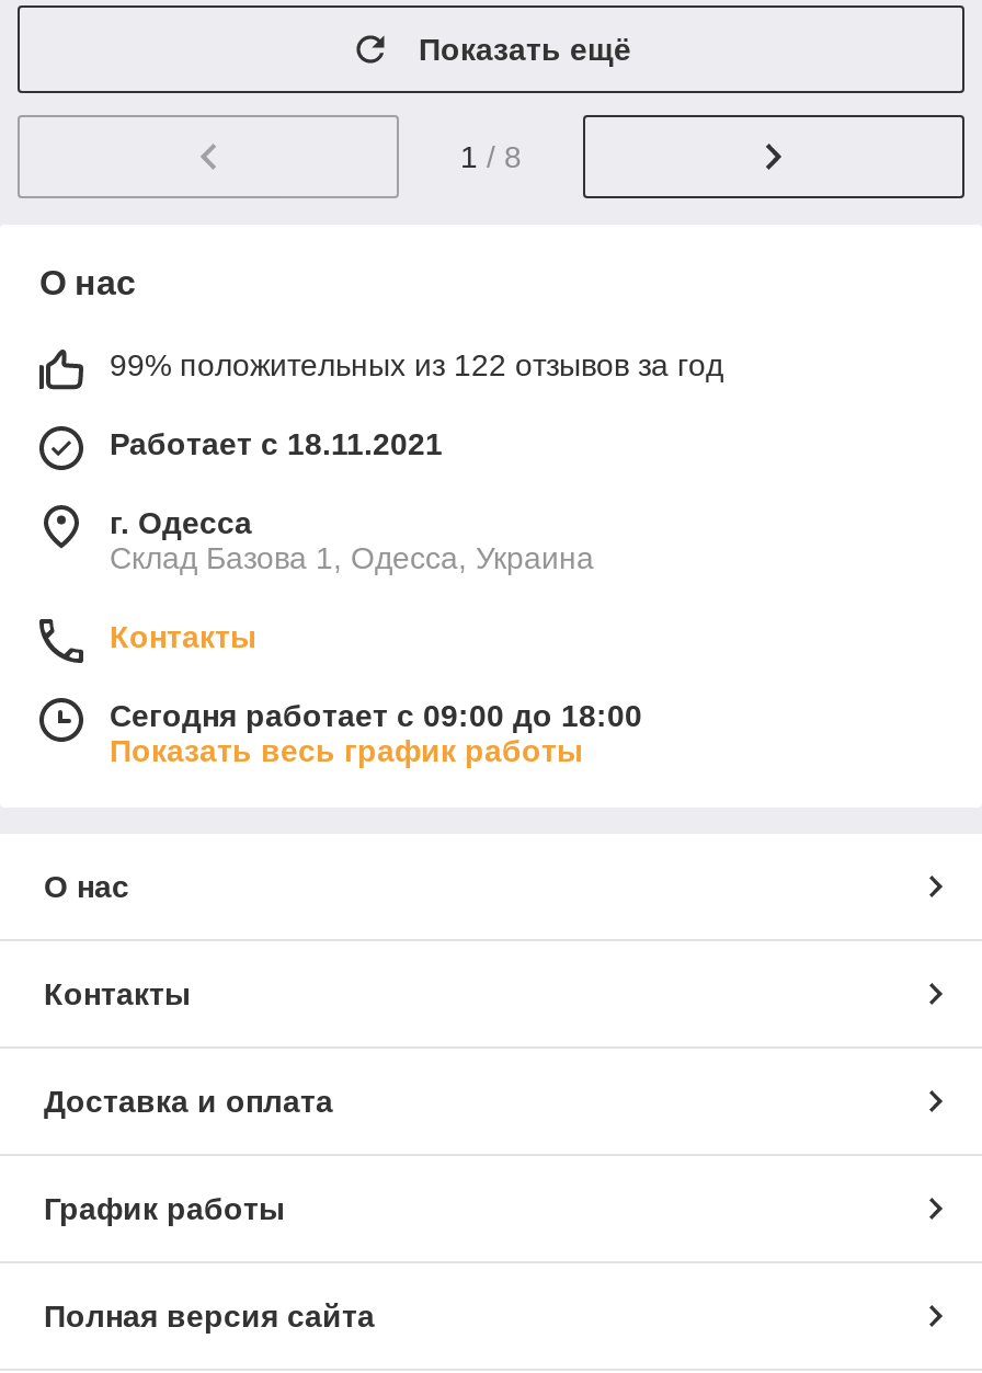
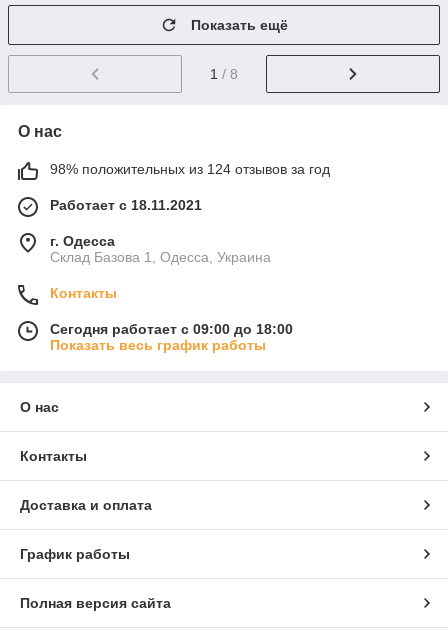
[110,348,723,383] 99% положительных из 122 отзывов за год -> [50,161,330,177] 98% положительных из 124 отзывов за год

